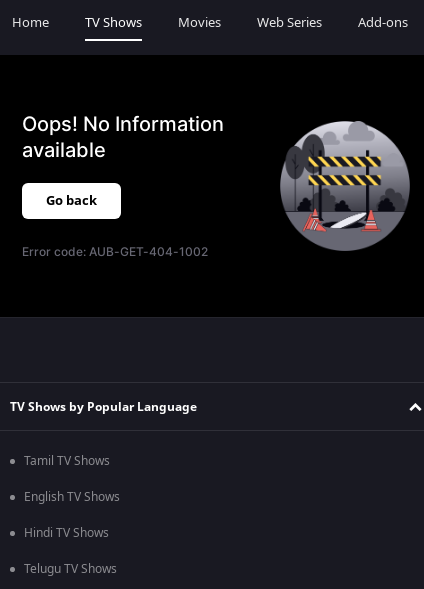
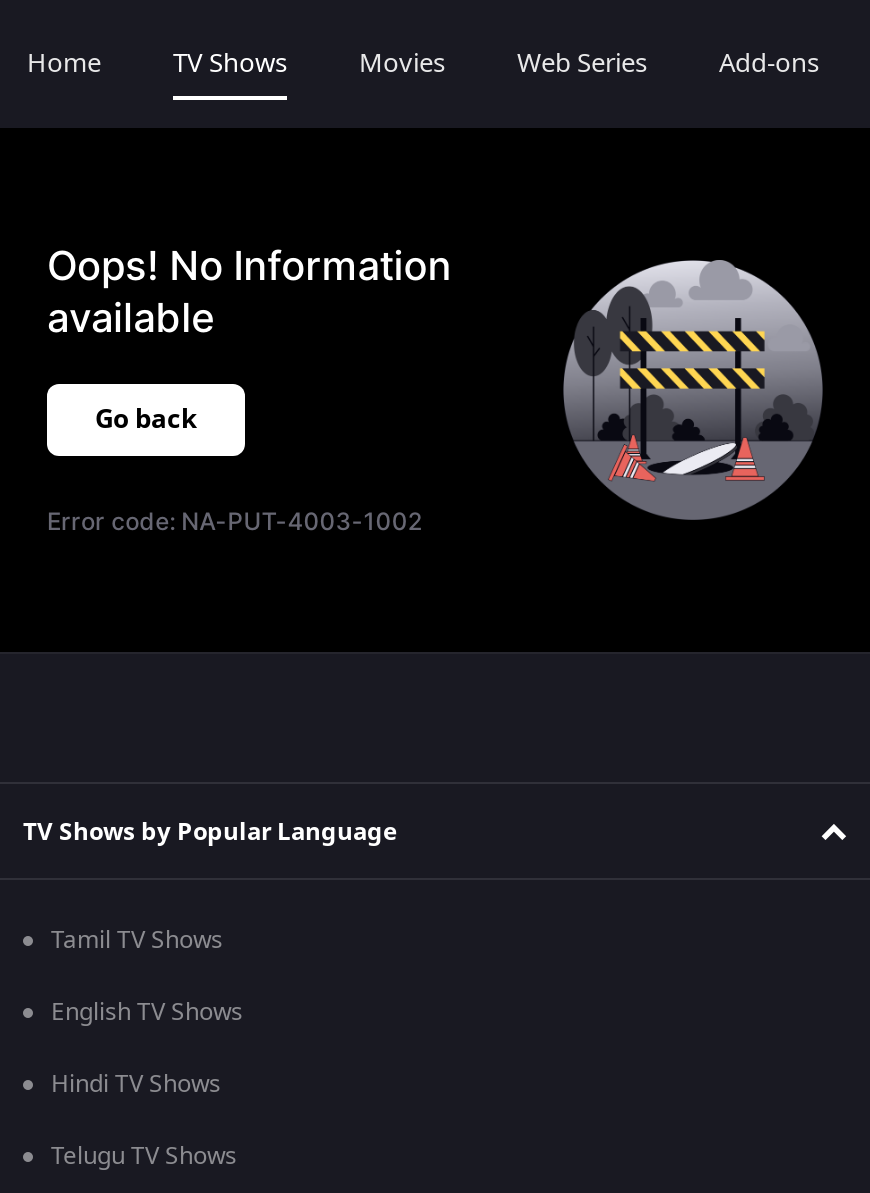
[22,244,208,259] Error code: AUB-GET-404-1002 -> [47,506,422,536] Error code: NA-PUT-4003-1002

